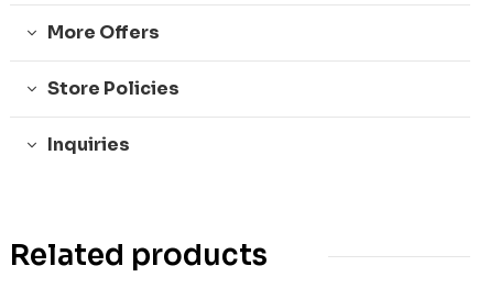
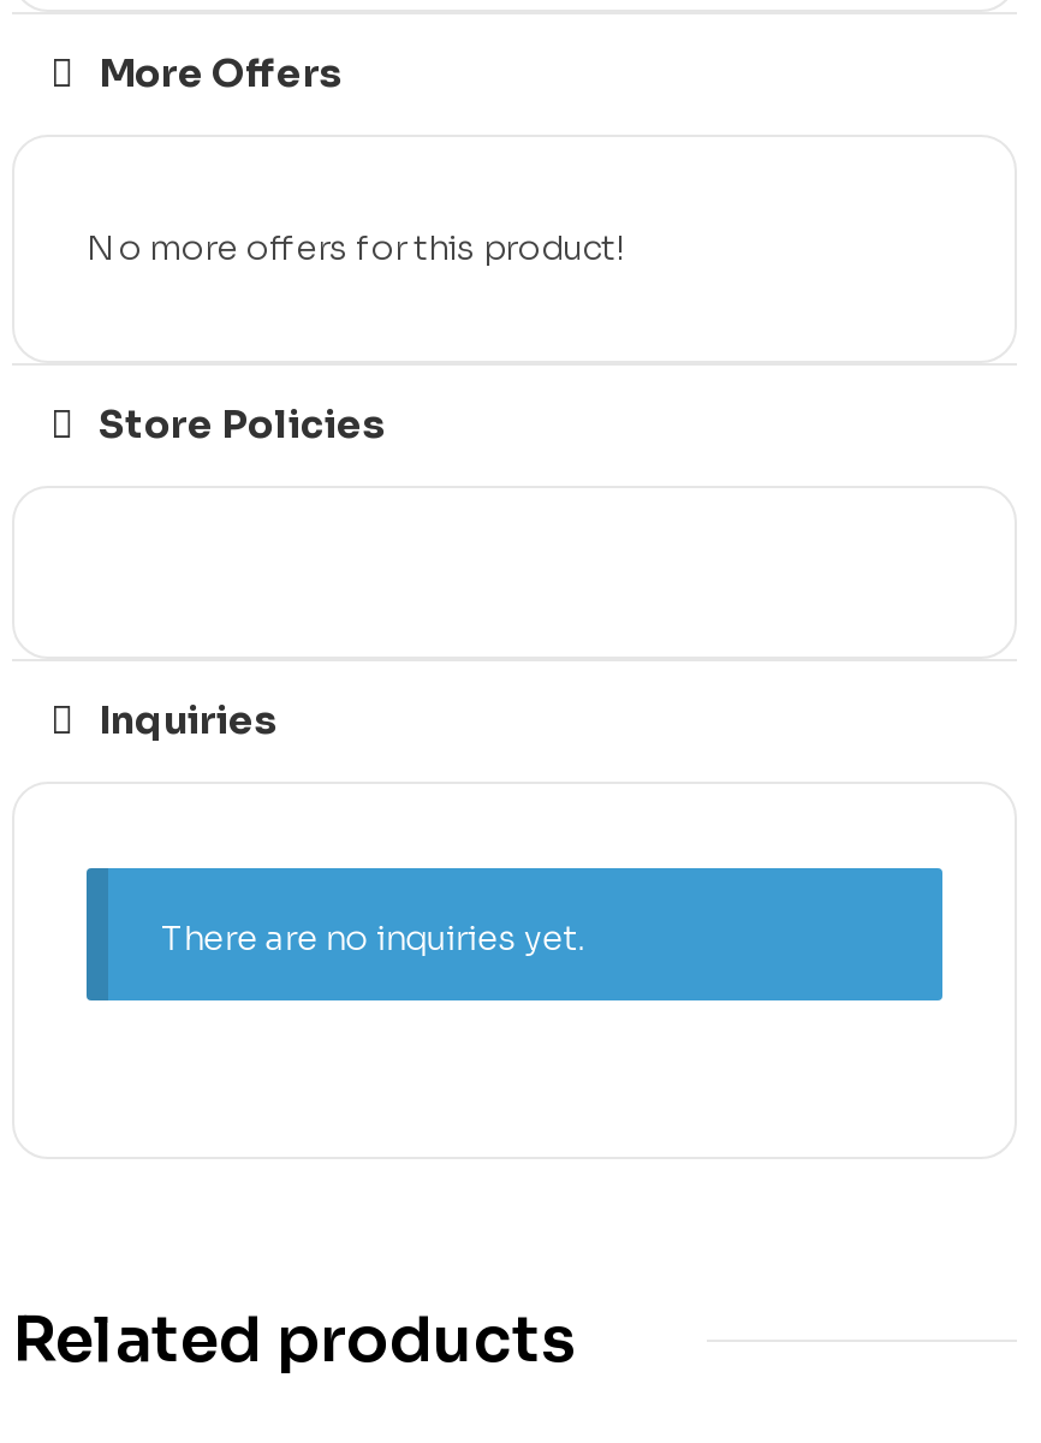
none -> [87,225,625,268] No more offers for this product!
none -> [162,915,585,959] There are no inquiries yet.

